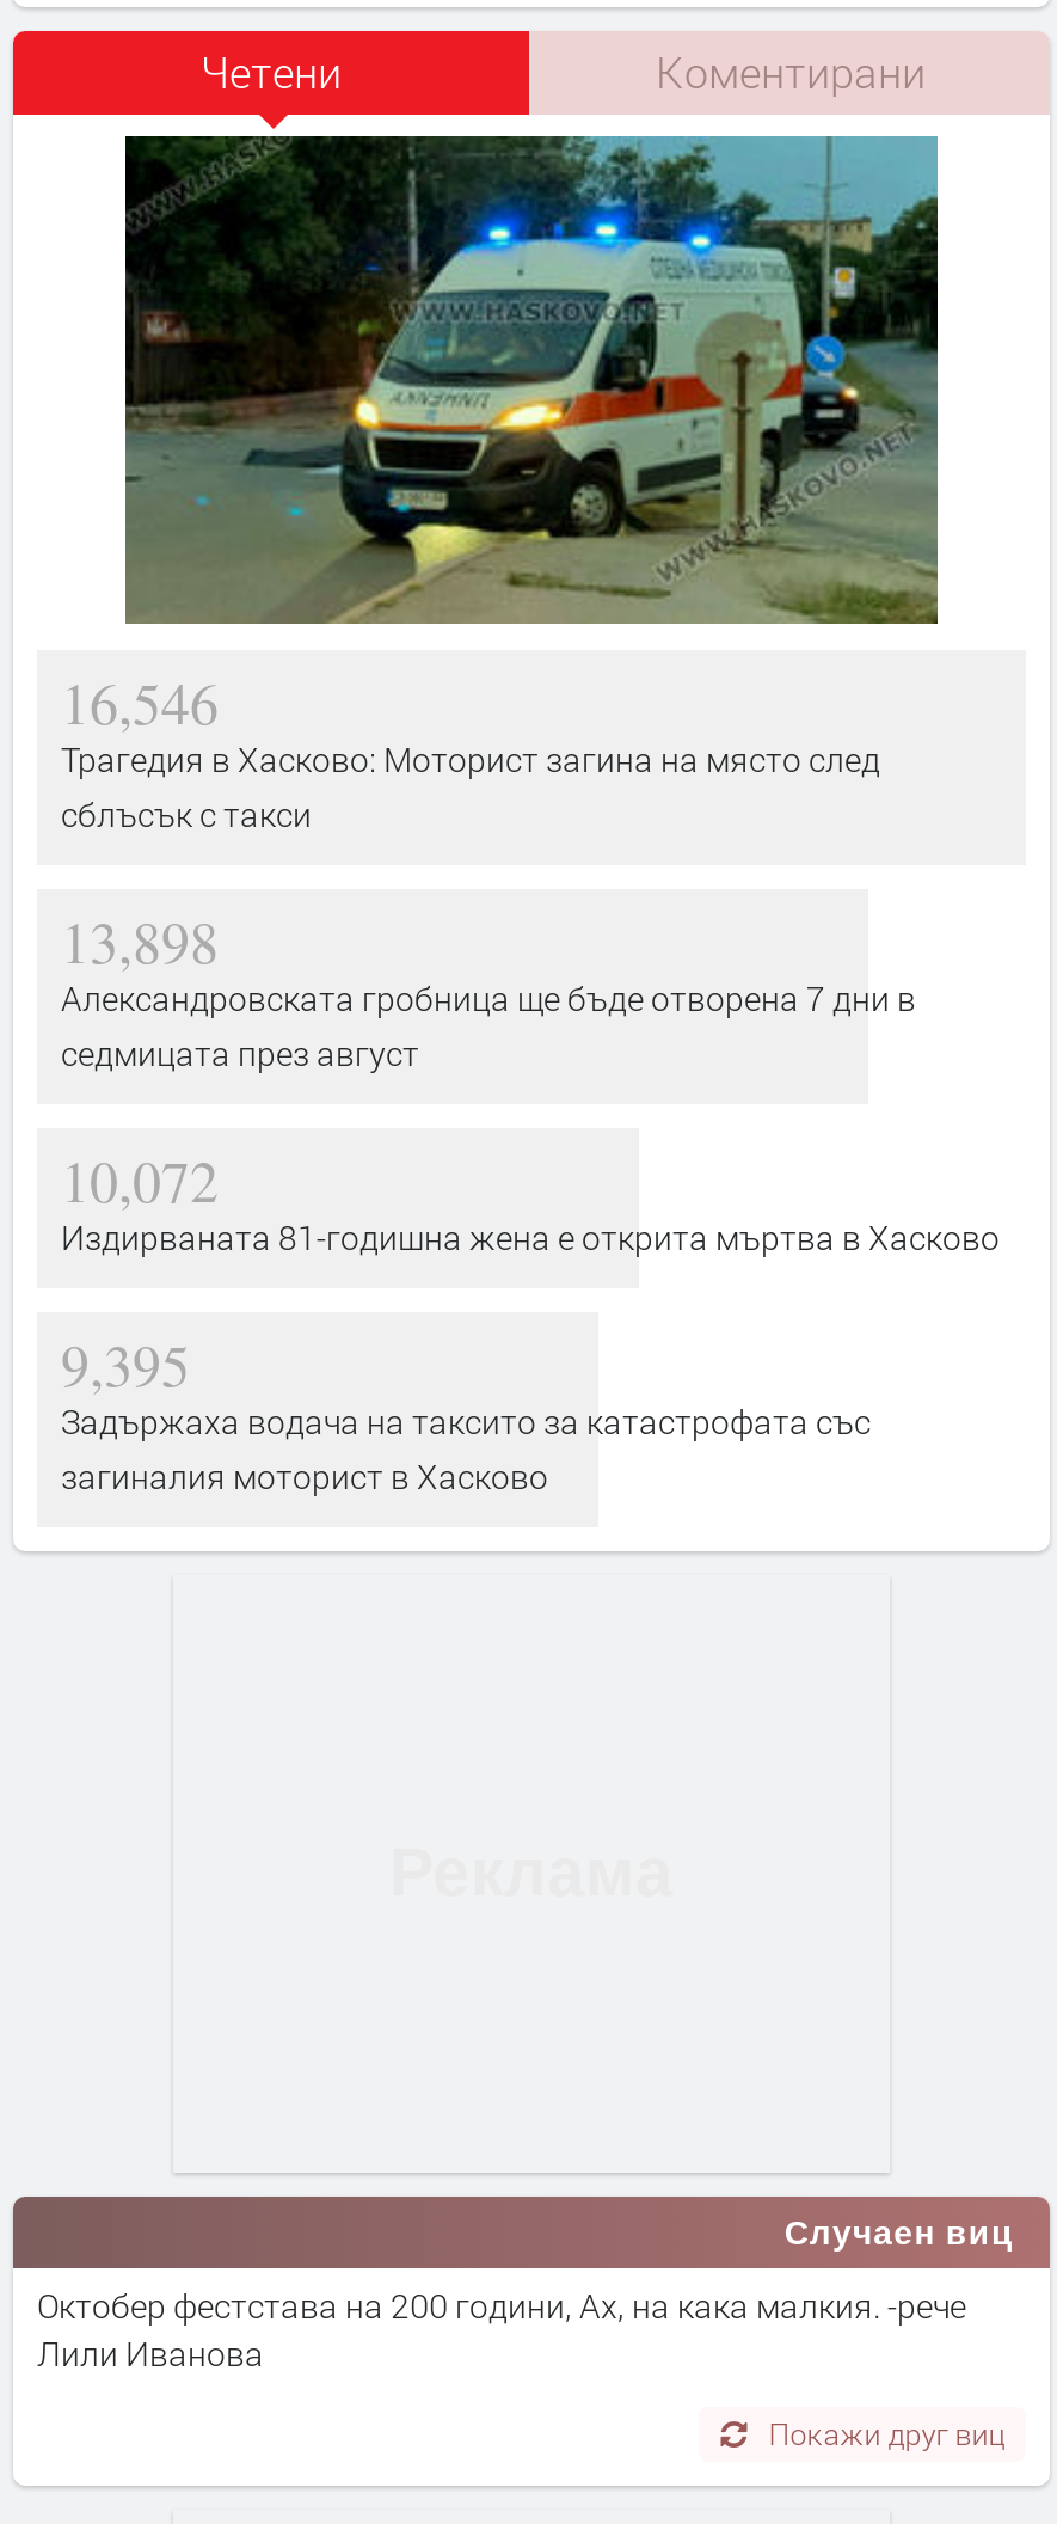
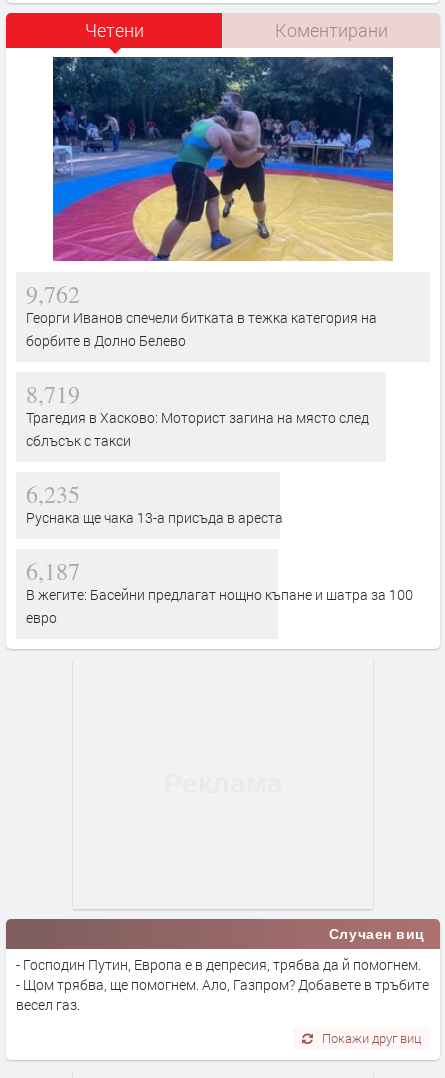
[61,134,940,741] [image] | 16,546 -> [26,56,394,410] [image] | 9,762 | Георги Иванов спечели битката в тежка категория на | борбите в Долно Белево | 8,719
moved [61,736,880,837] -> [26,408,369,450]: Трагедия в Хасково: Моторист загина на място след | сблъсък с такси
[61,904,1000,1499] 13,898 | Александровската гробница ще бъде отворена 7 дни в | седмицата през август | 10,072 | Издирваната 81-годишна жена е открита мъртва в Хасково | 9,395 | Задържаха водача на таксито за катастрофата със | загиналия моторист в Хасково -> [26,478,413,627] 6,235 | Руснака ще чака 13-а присъда в ареста | 6,187 | В жегите: Басейни предлагат нощно къпане и шатра за 100 | евро
[37,2283,966,2376] Октобер фестстава на 200 години, Ах, на кака малкия. -рече | Лили Иванова -> [16,955,429,1014] - Господин Путин, Европа е в депресия, трябва да й помогнем. | - Щом трябва, ще помогнем. Ало, Газпром? Добавете в тръбите | весел газ.

